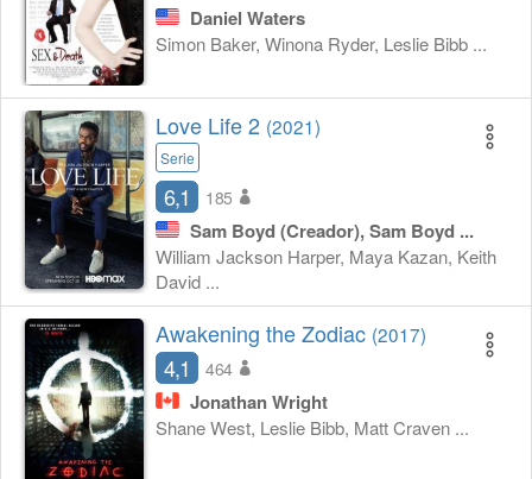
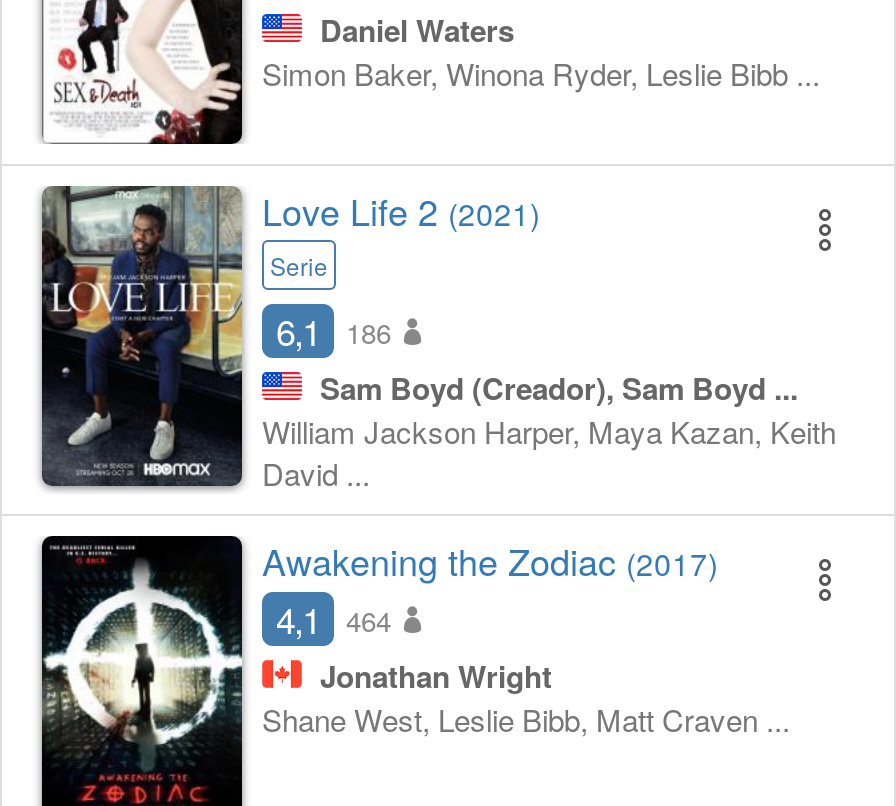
[164,181,236,212] 6,1 185 -> [276,304,398,356] 6,1 186

